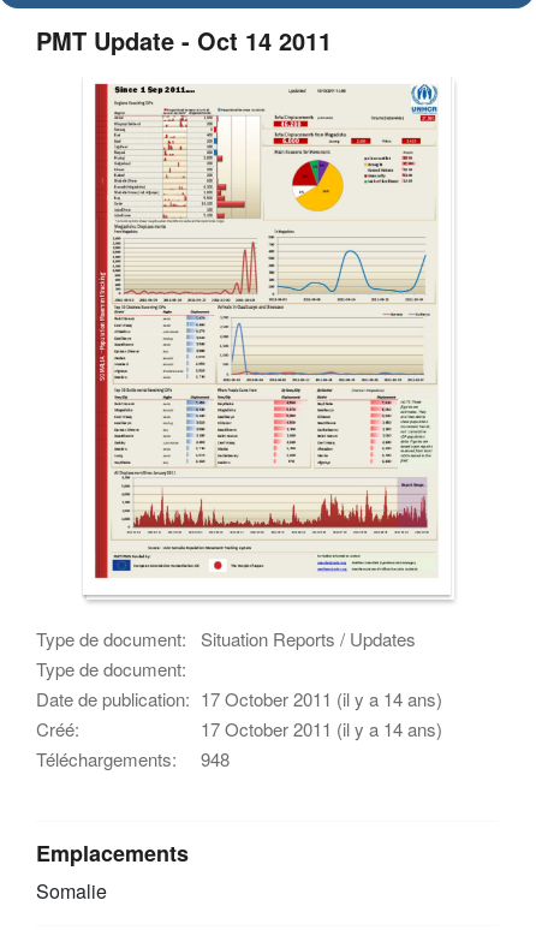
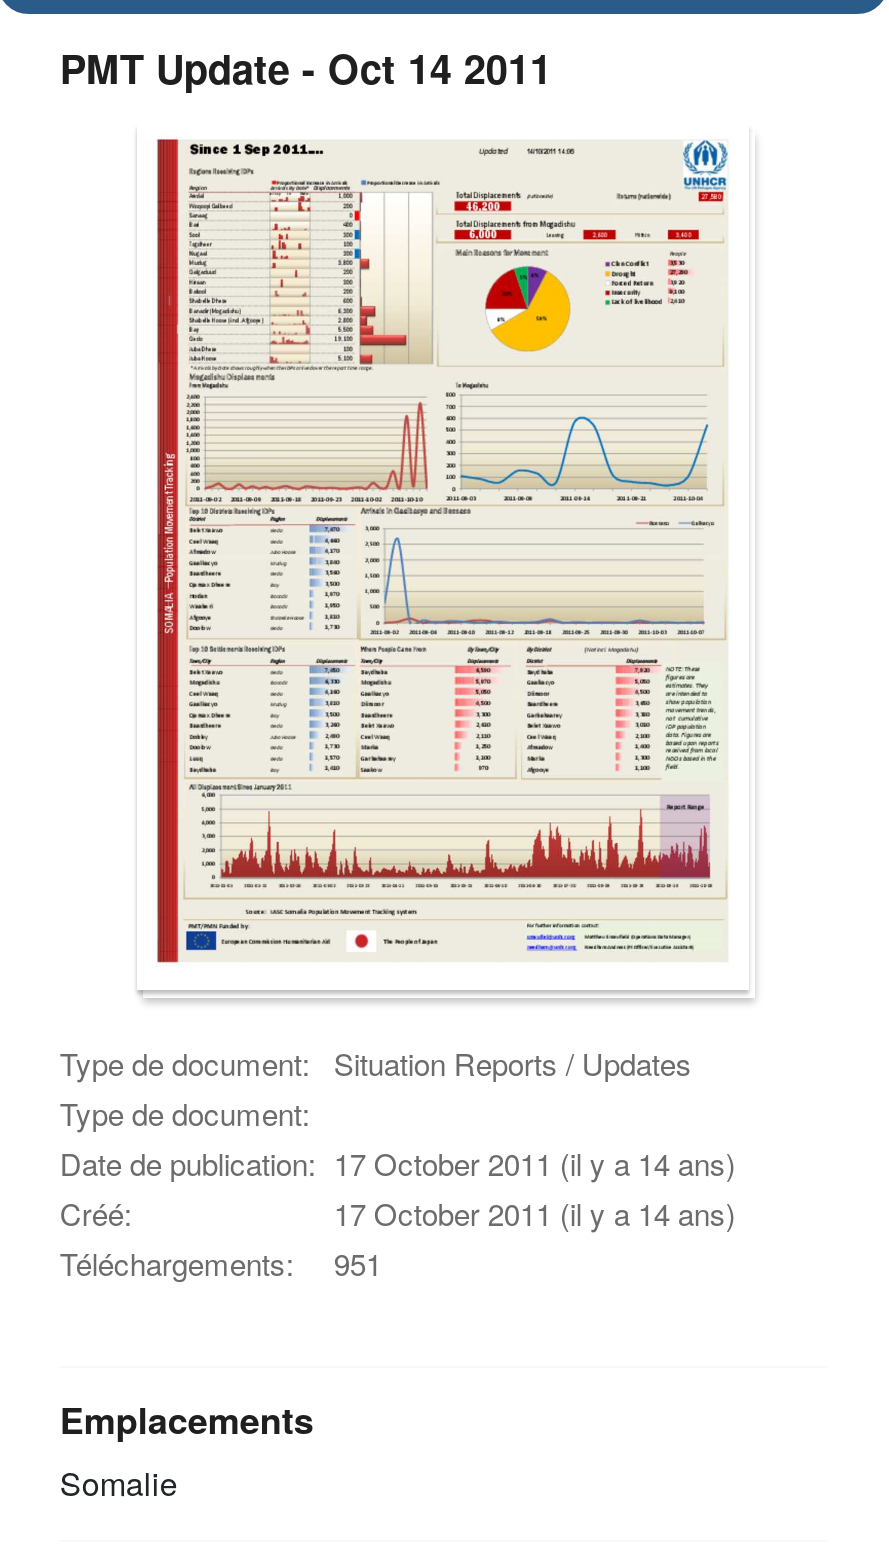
[36,747,230,772] Téléchargements: 948 -> [60,1243,382,1285] Téléchargements: 951

